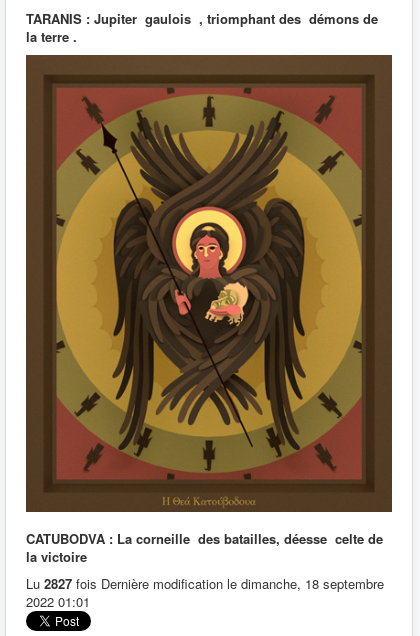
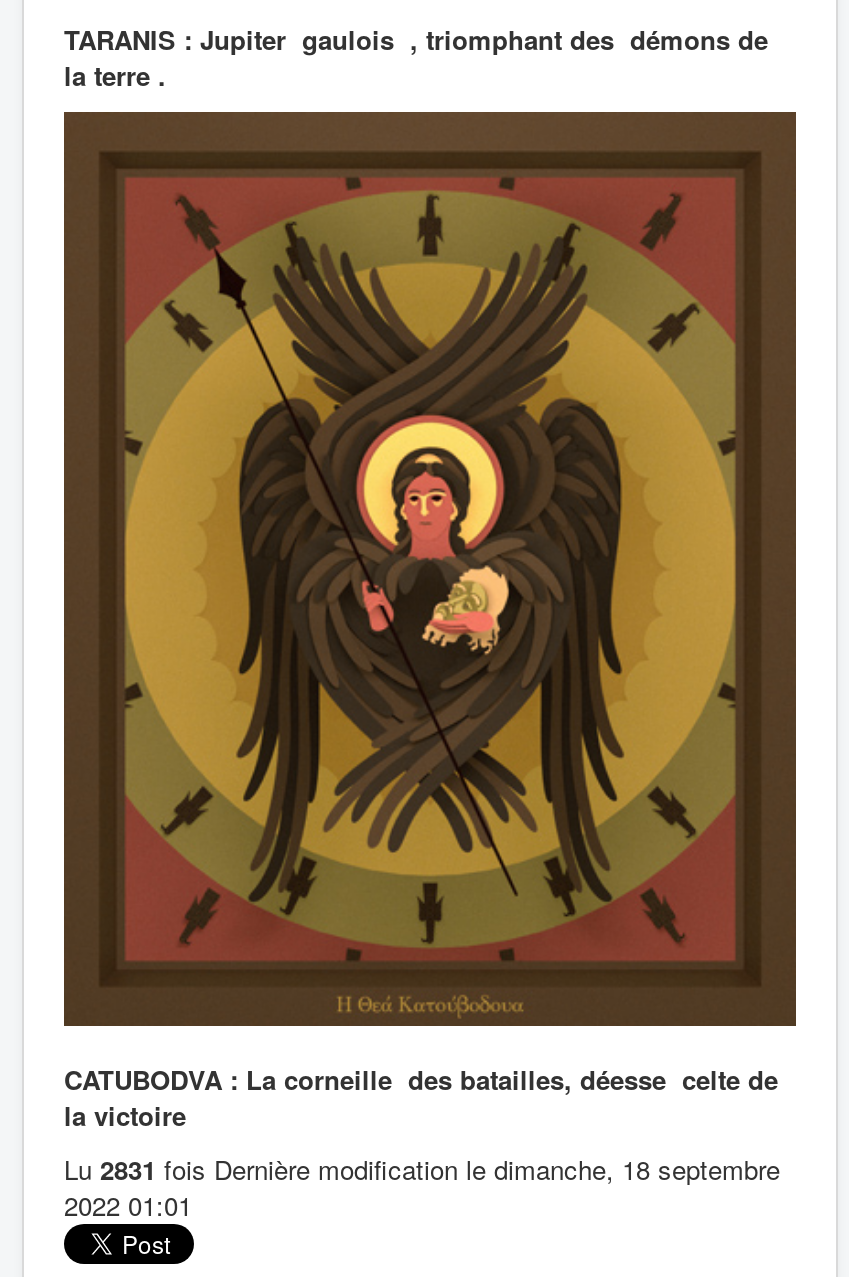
[26,574,384,593] Lu 2827 fois Dernière modification le dimanche, 18 septembre -> [64,1150,780,1188] Lu 2831 fois Dernière modification le dimanche, 18 septembre

